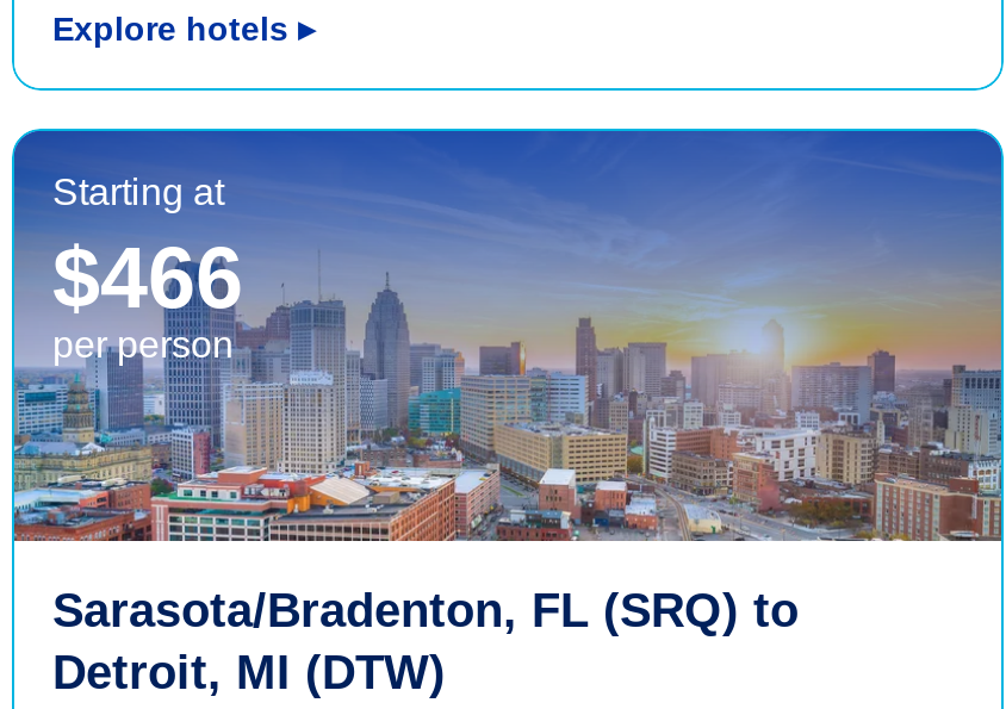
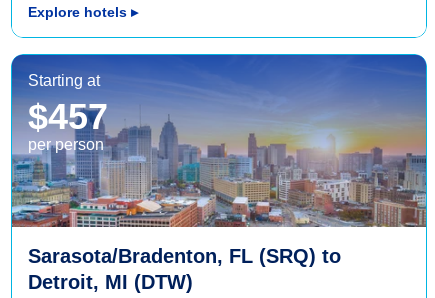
[52,229,243,326] $466 -> [28,96,108,137] $457

